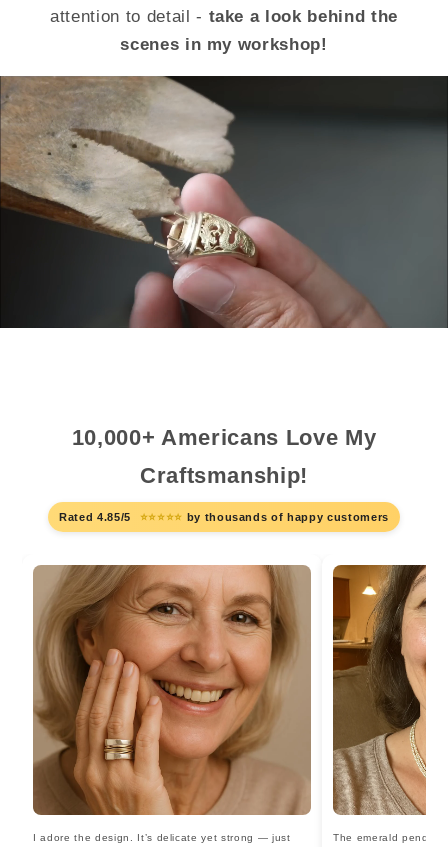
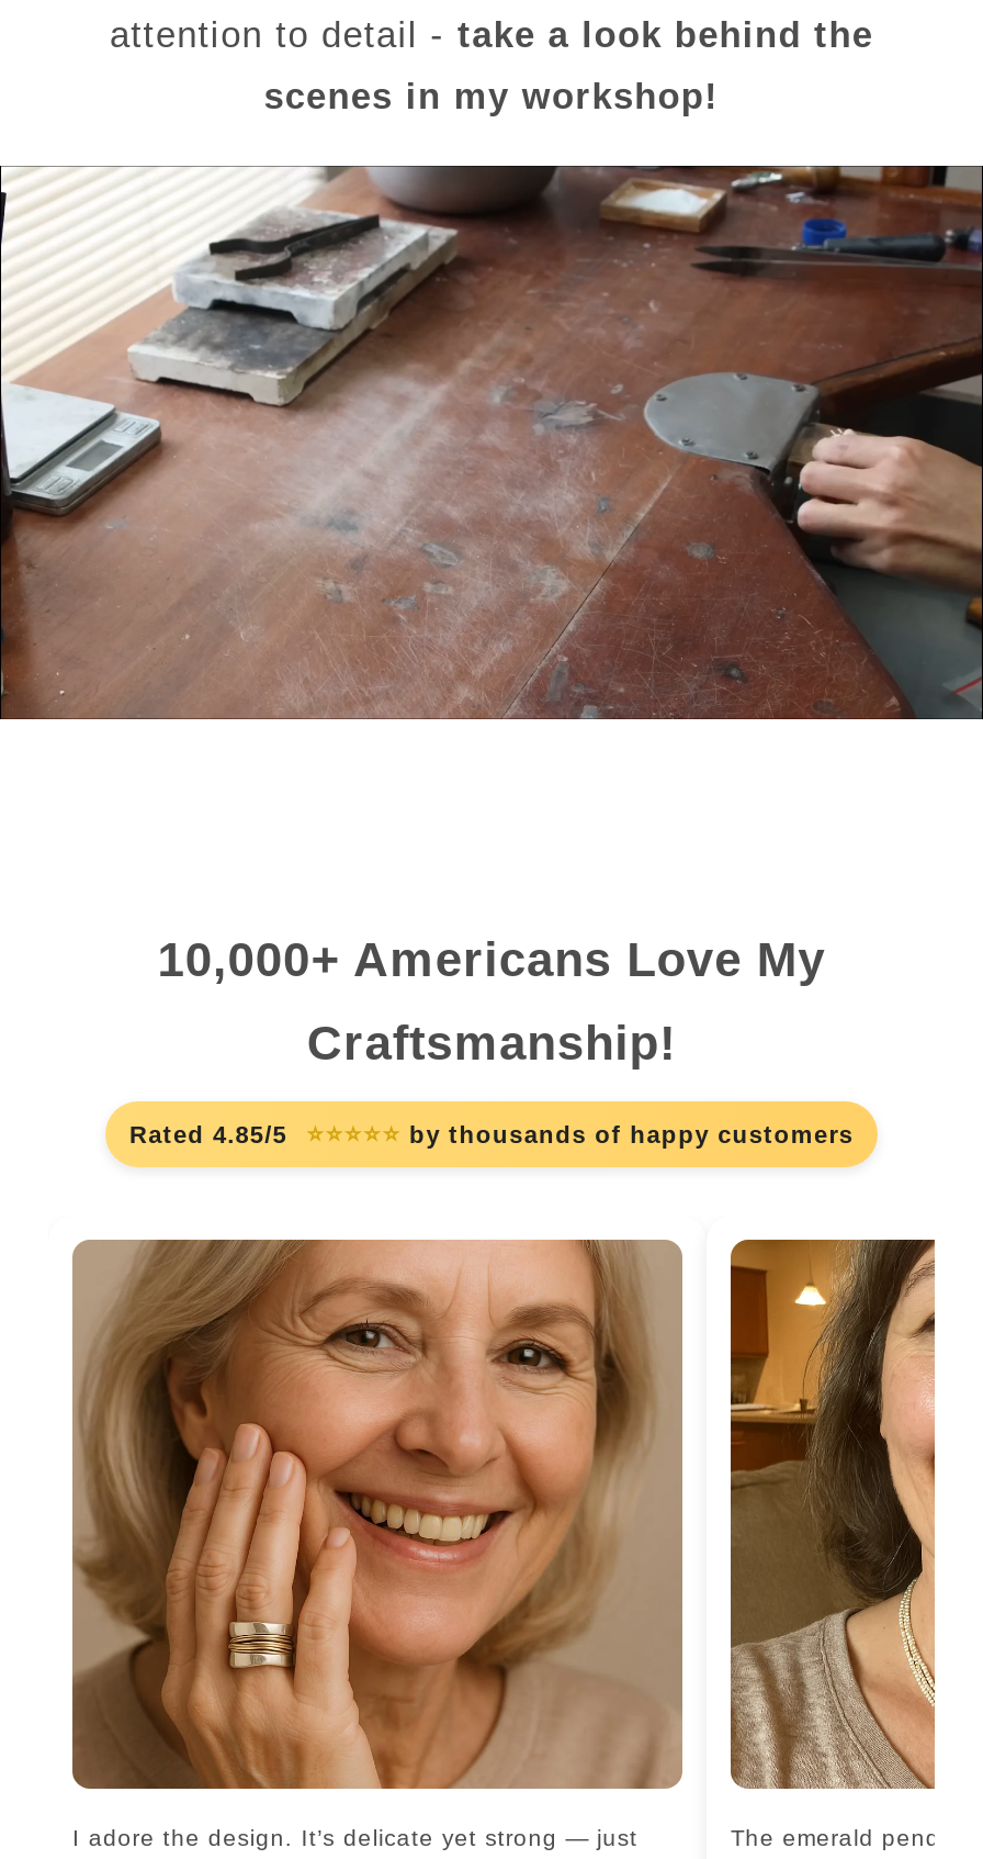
[3,75,445,329] [image] -> [7,164,976,721] [image]

